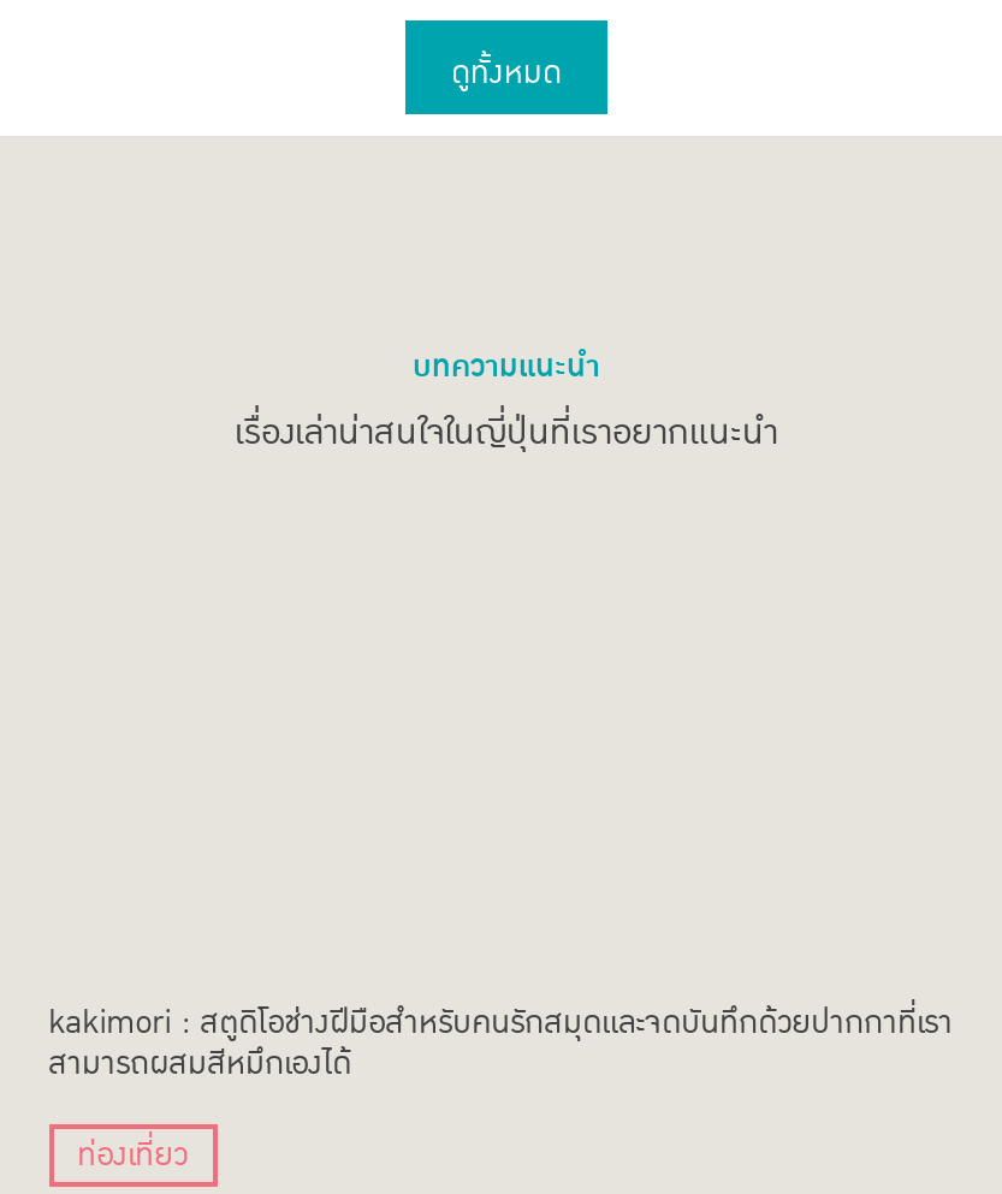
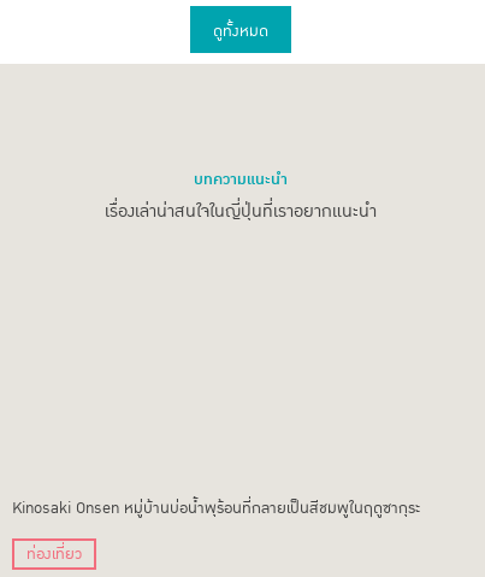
[48,1000,953,1089] kakimori : สตูดิโอช่างฝีมือสำหรับคนรักสมุดและจดบันทึกด้วยปากกาที่เรา | สามารถผสมสีหมึกเองได้ -> [12,496,420,520] Kinosaki Onsen หมู่บ้านบ่อน้ำพุร้อนที่กลายเป็นสีชมพูในฤดูซากุระ

